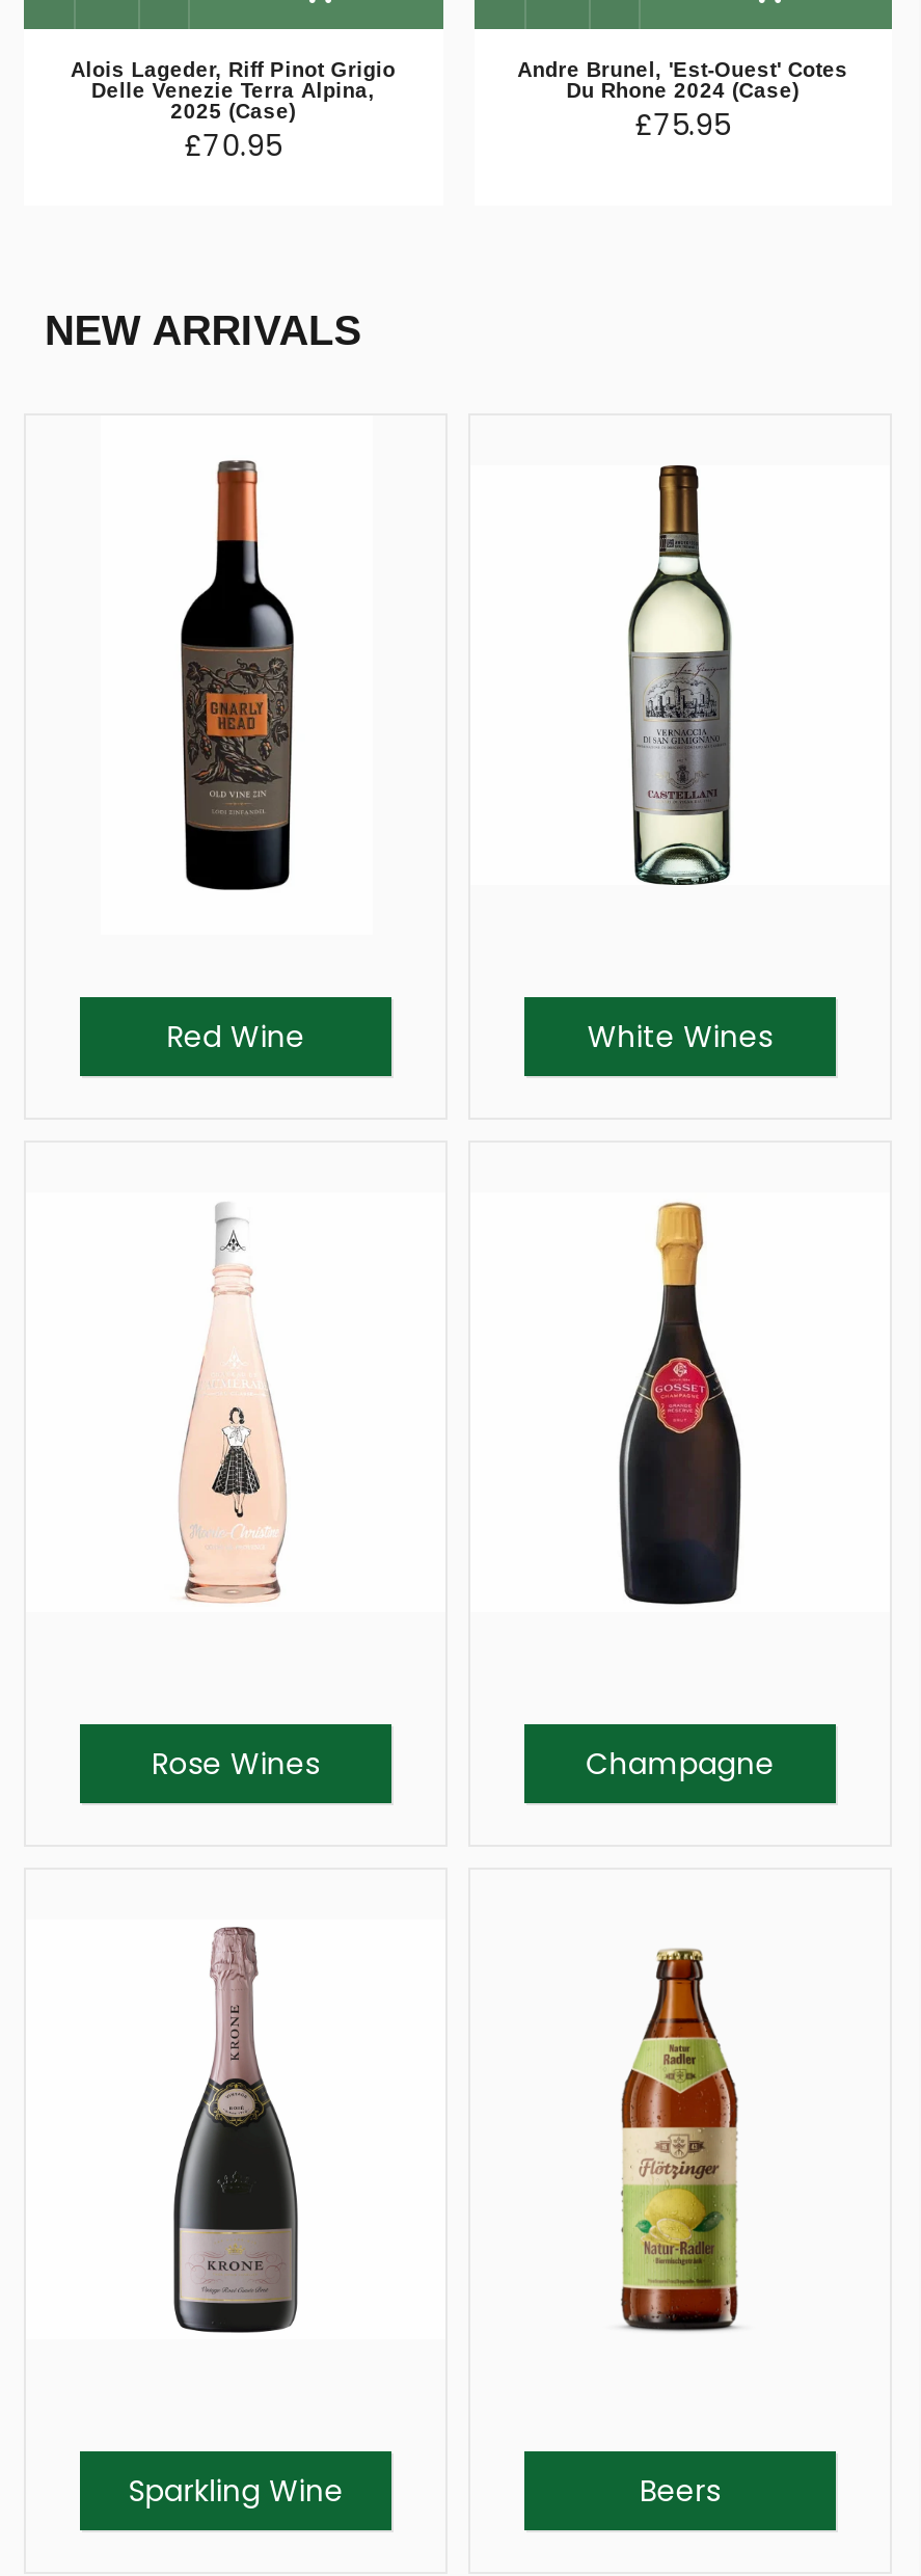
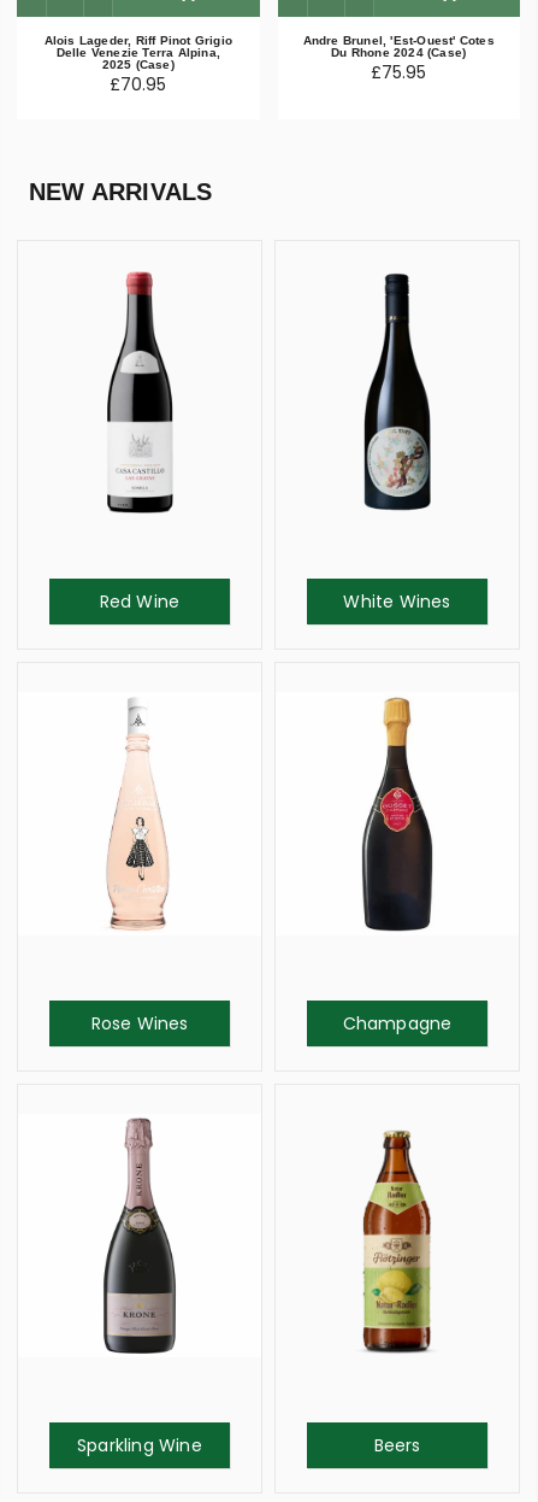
[180,459,296,891] [image] -> [106,268,175,516] [image]
[622,463,738,887] [image] -> [363,270,432,514] [image]

